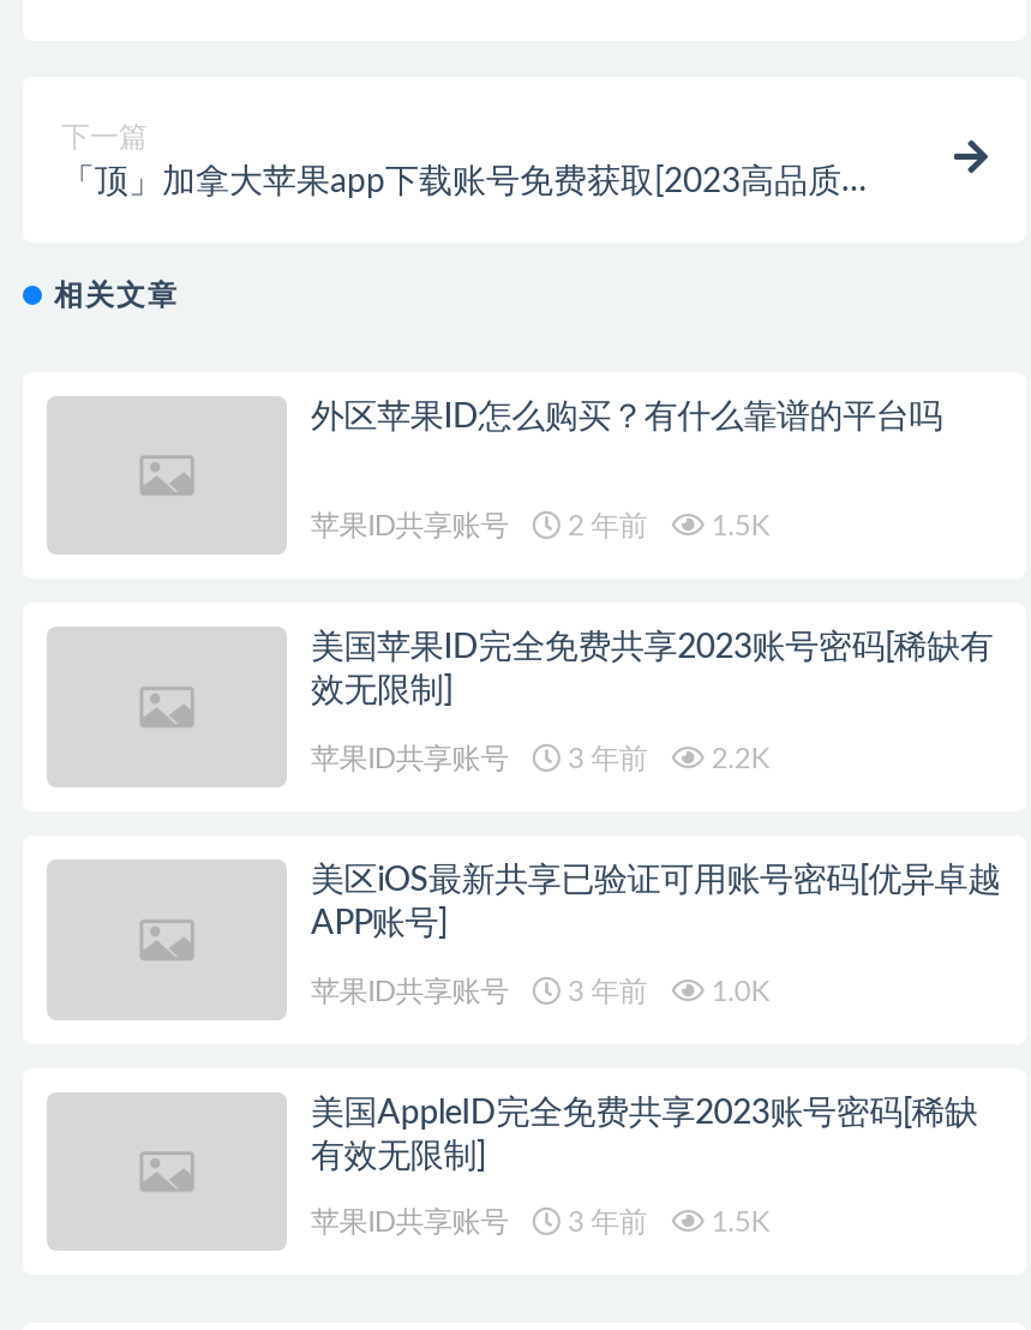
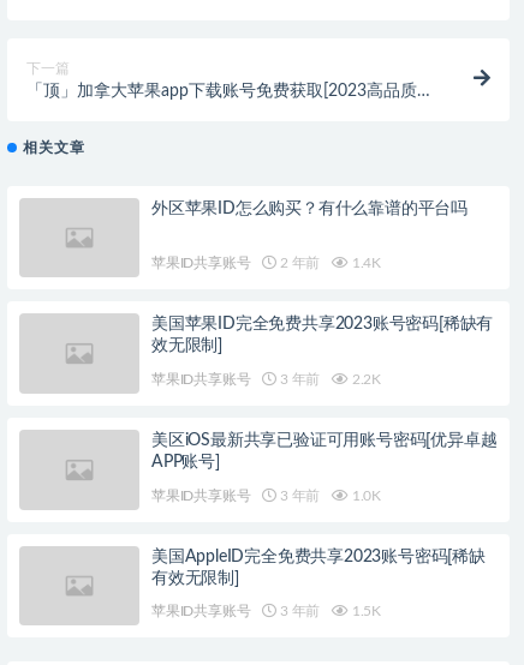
[311,512,769,541] 苹果ID共享账号 2 年前 1.5K -> [151,256,381,270] 苹果ID共享账号 2 年前 1.4K

